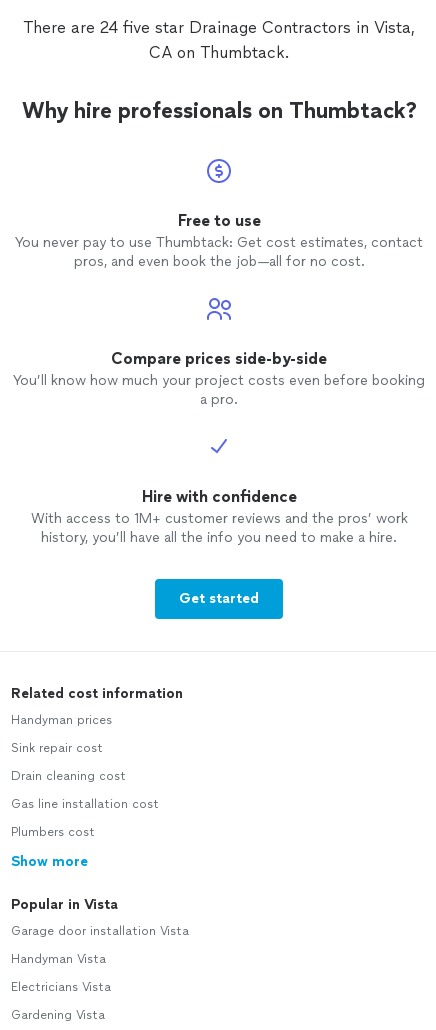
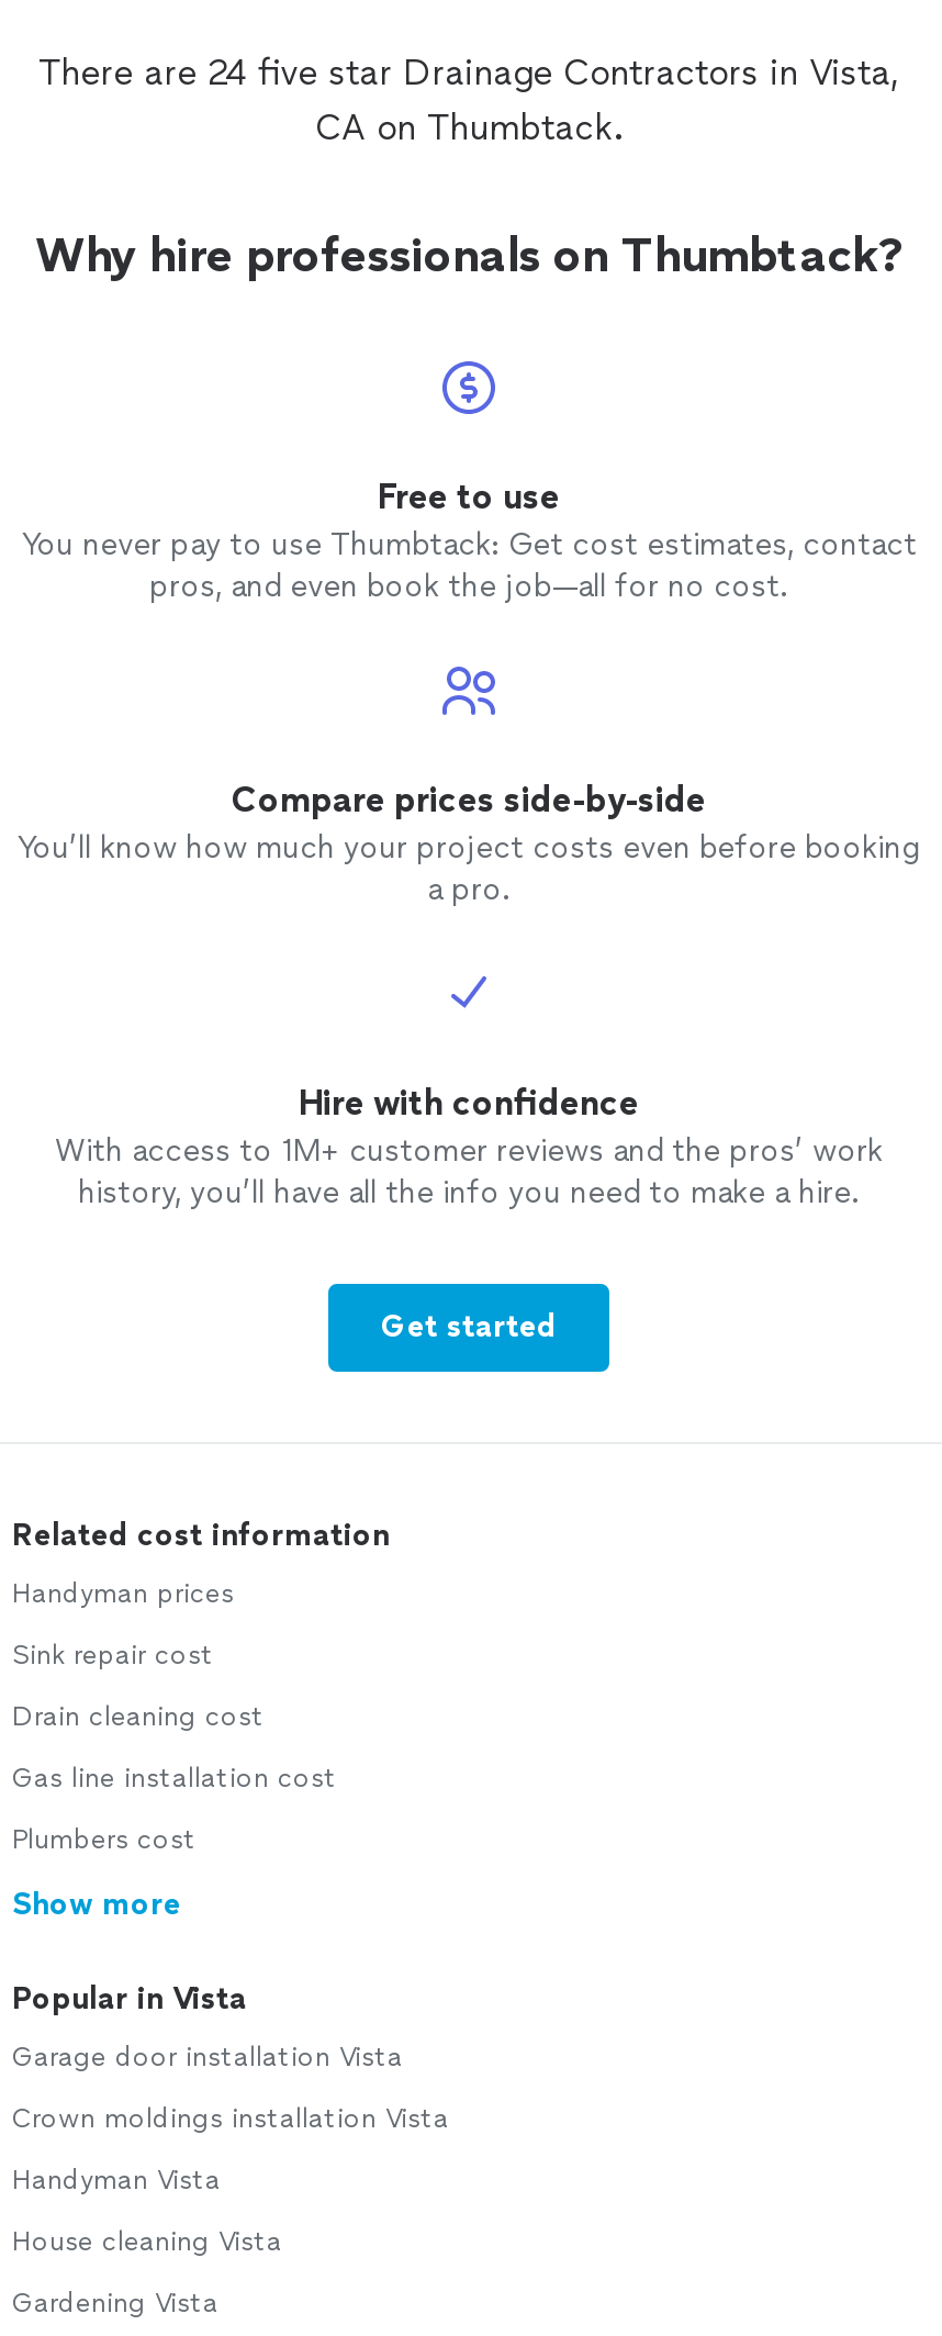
none -> [12,2103,449,2134] Crown moldings installation Vista
[11,980,111,994] Electricians Vista -> [12,2226,282,2257] House cleaning Vista

